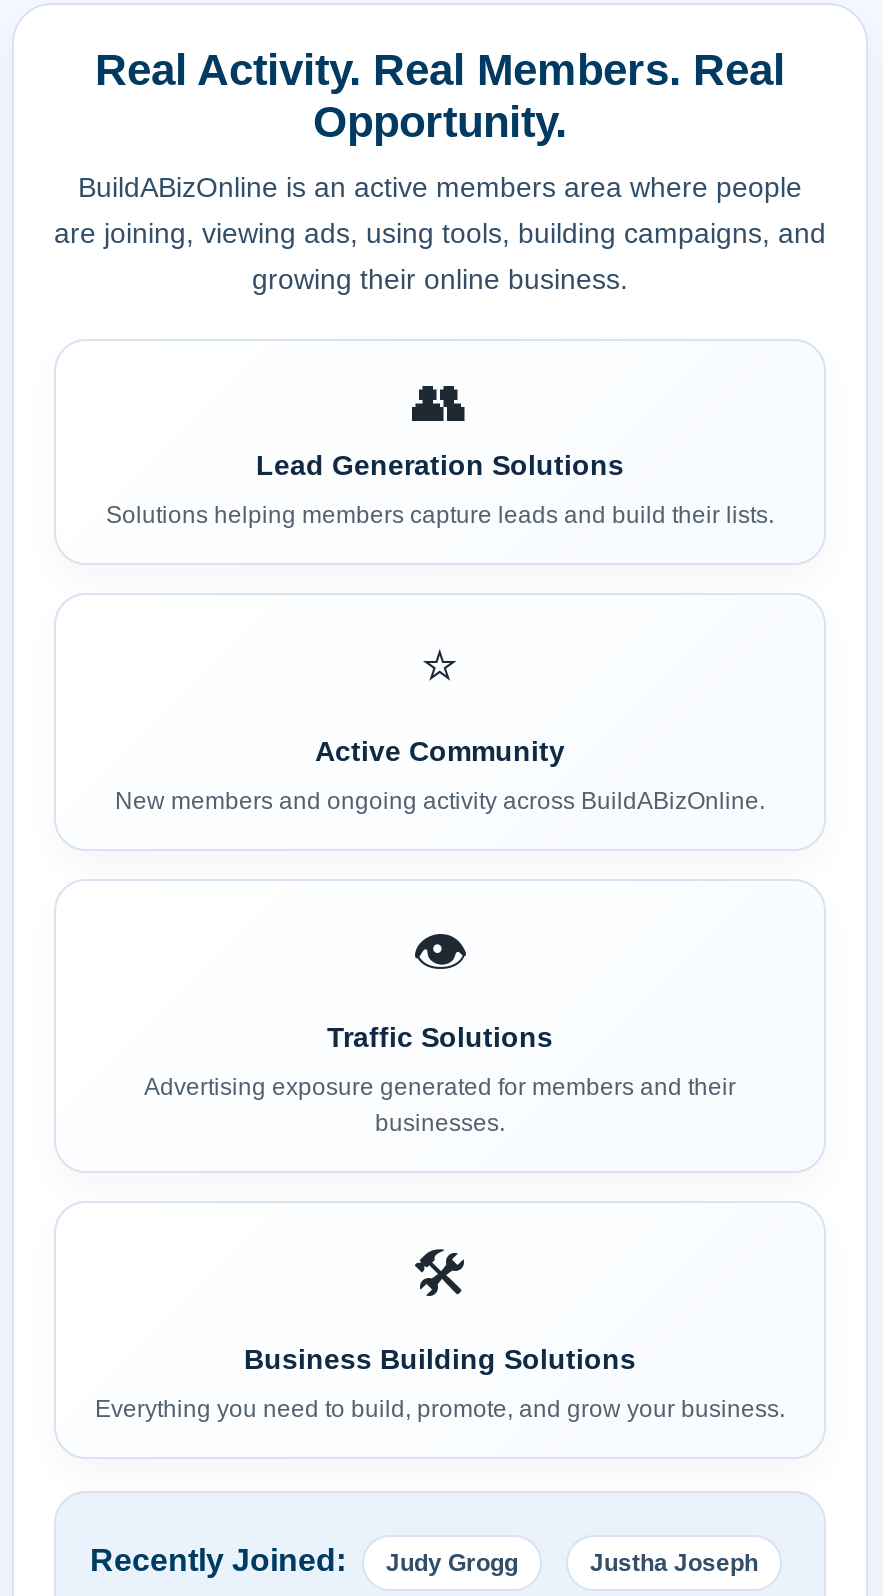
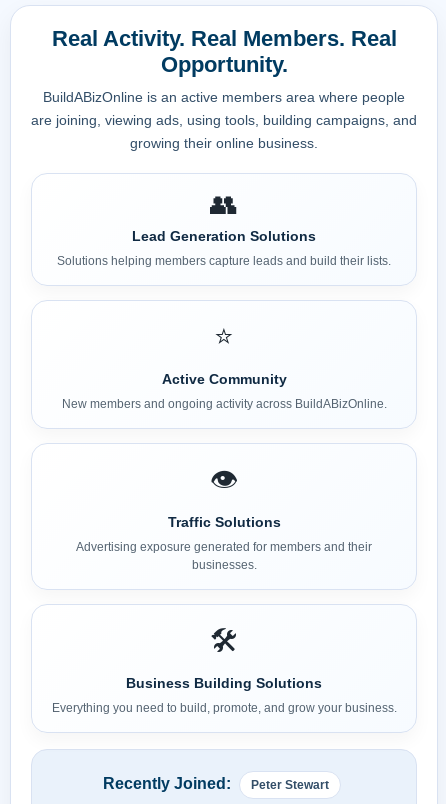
[386,1549,758,1577] Judy Grogg | Justha Joseph -> [251,778,329,792] Peter Stewart

